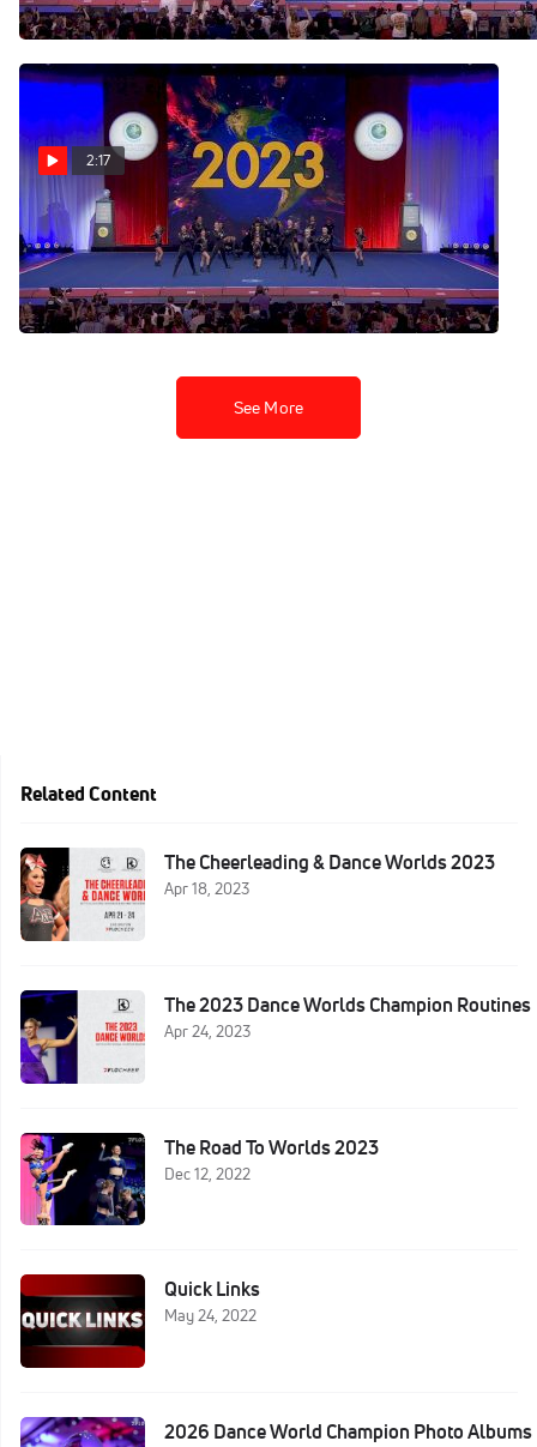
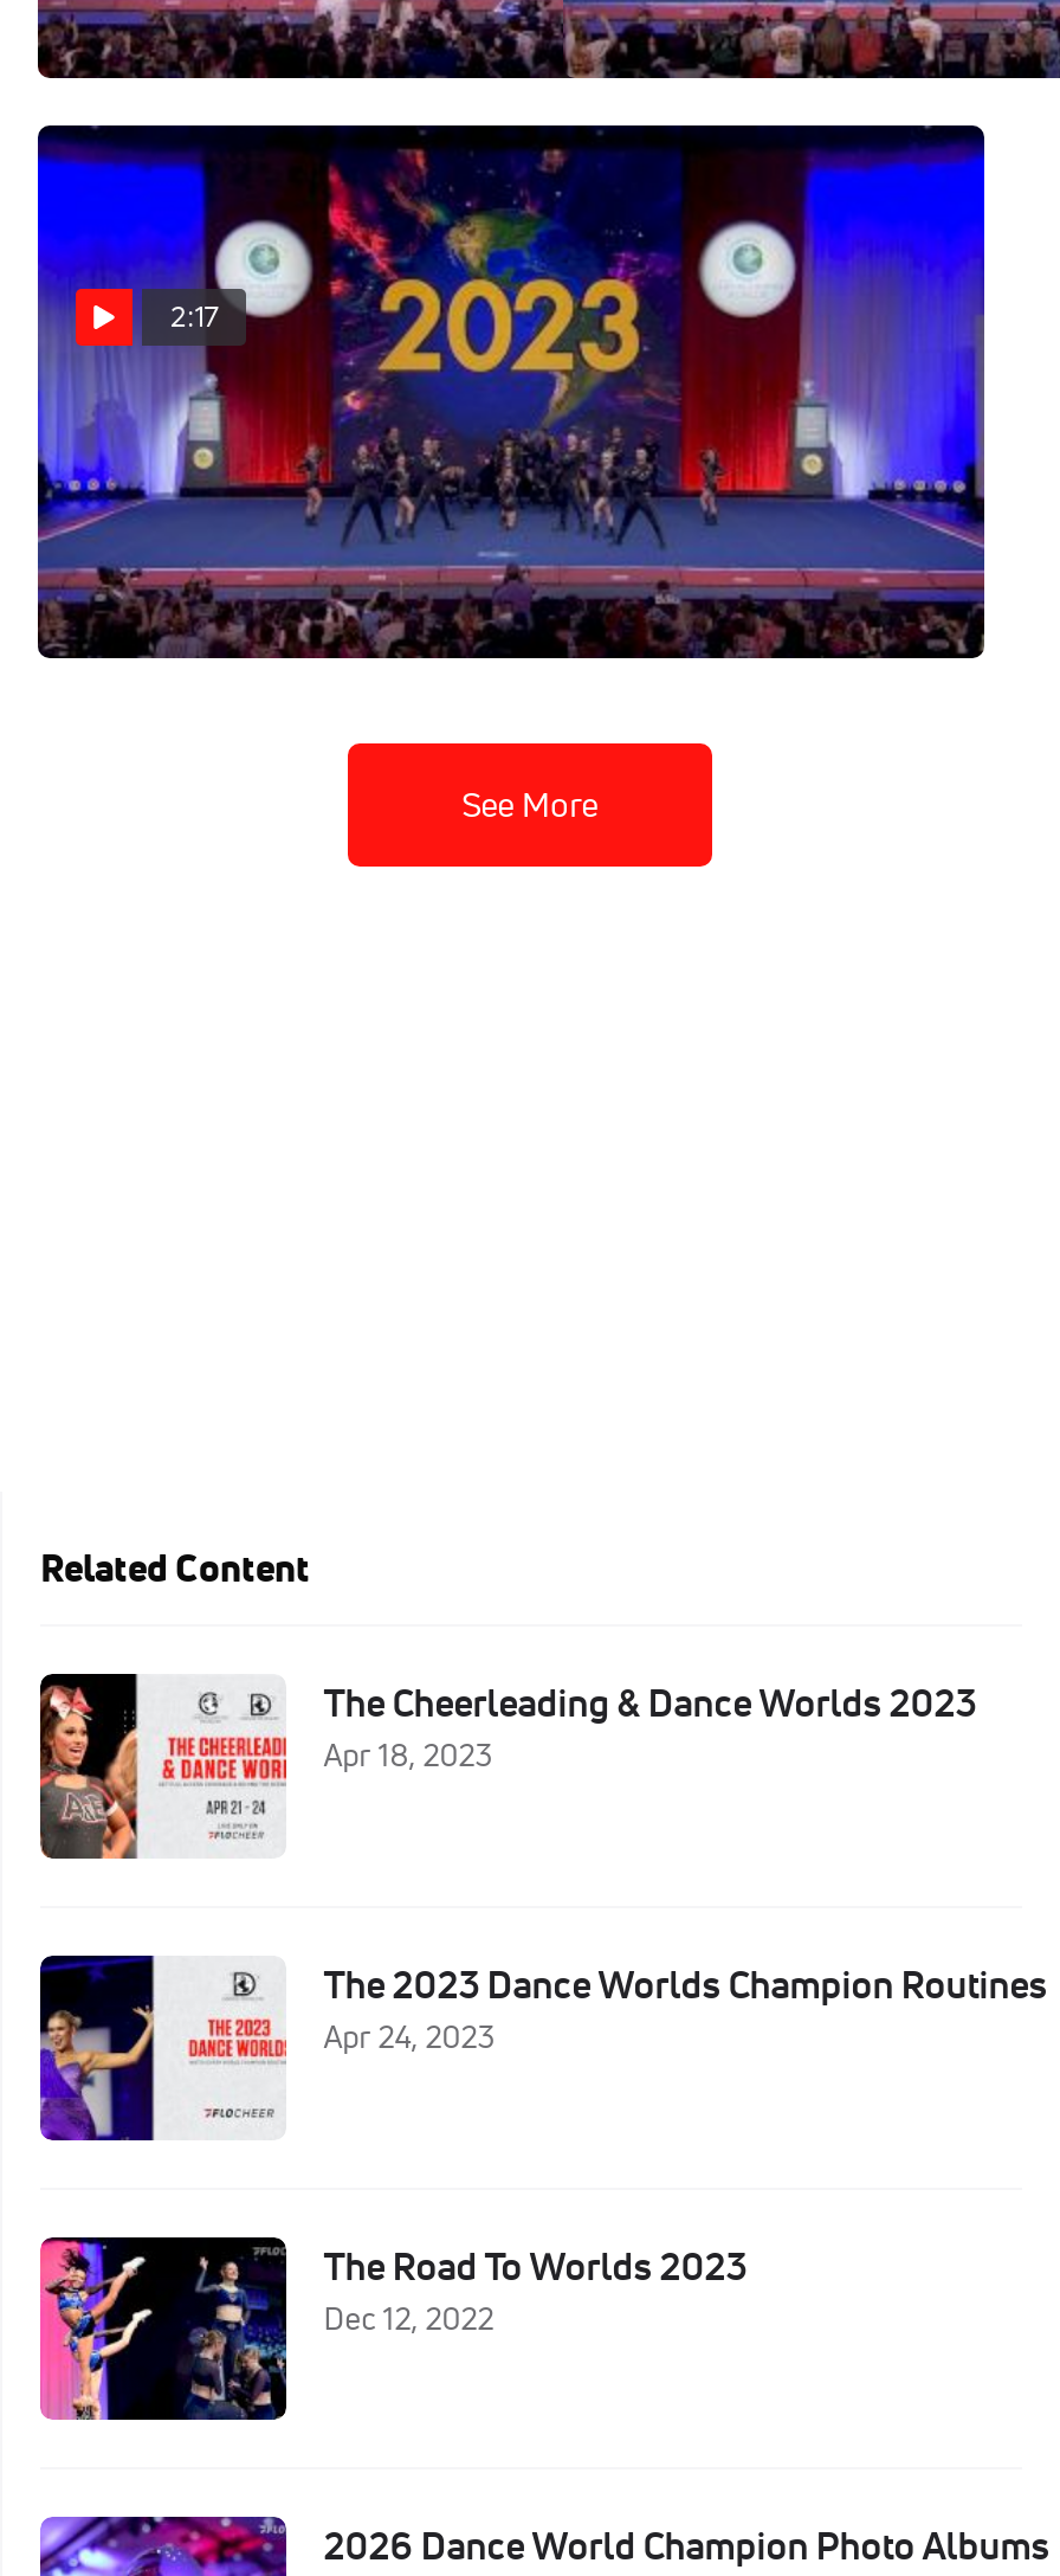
[19,1273,260,1369] [image] | Quick Links | May 24, 2022 -> none

